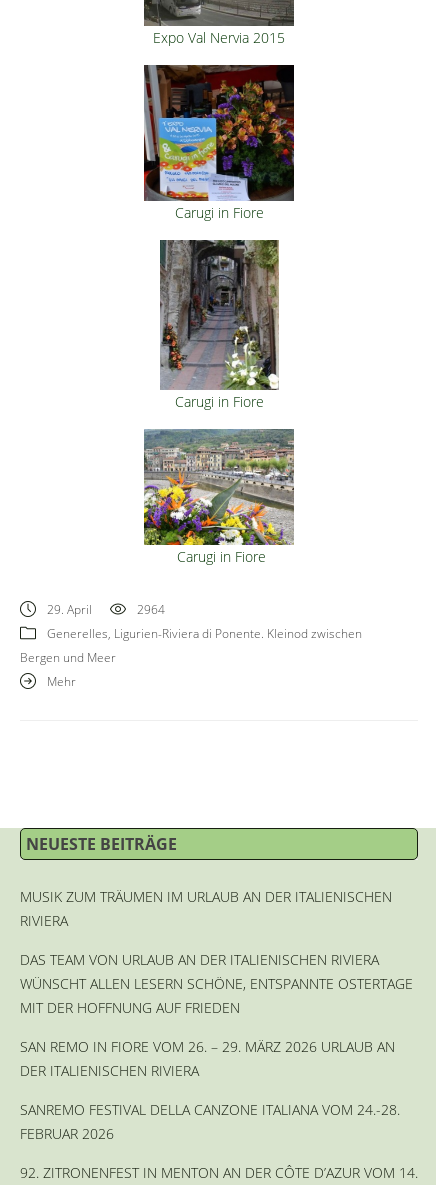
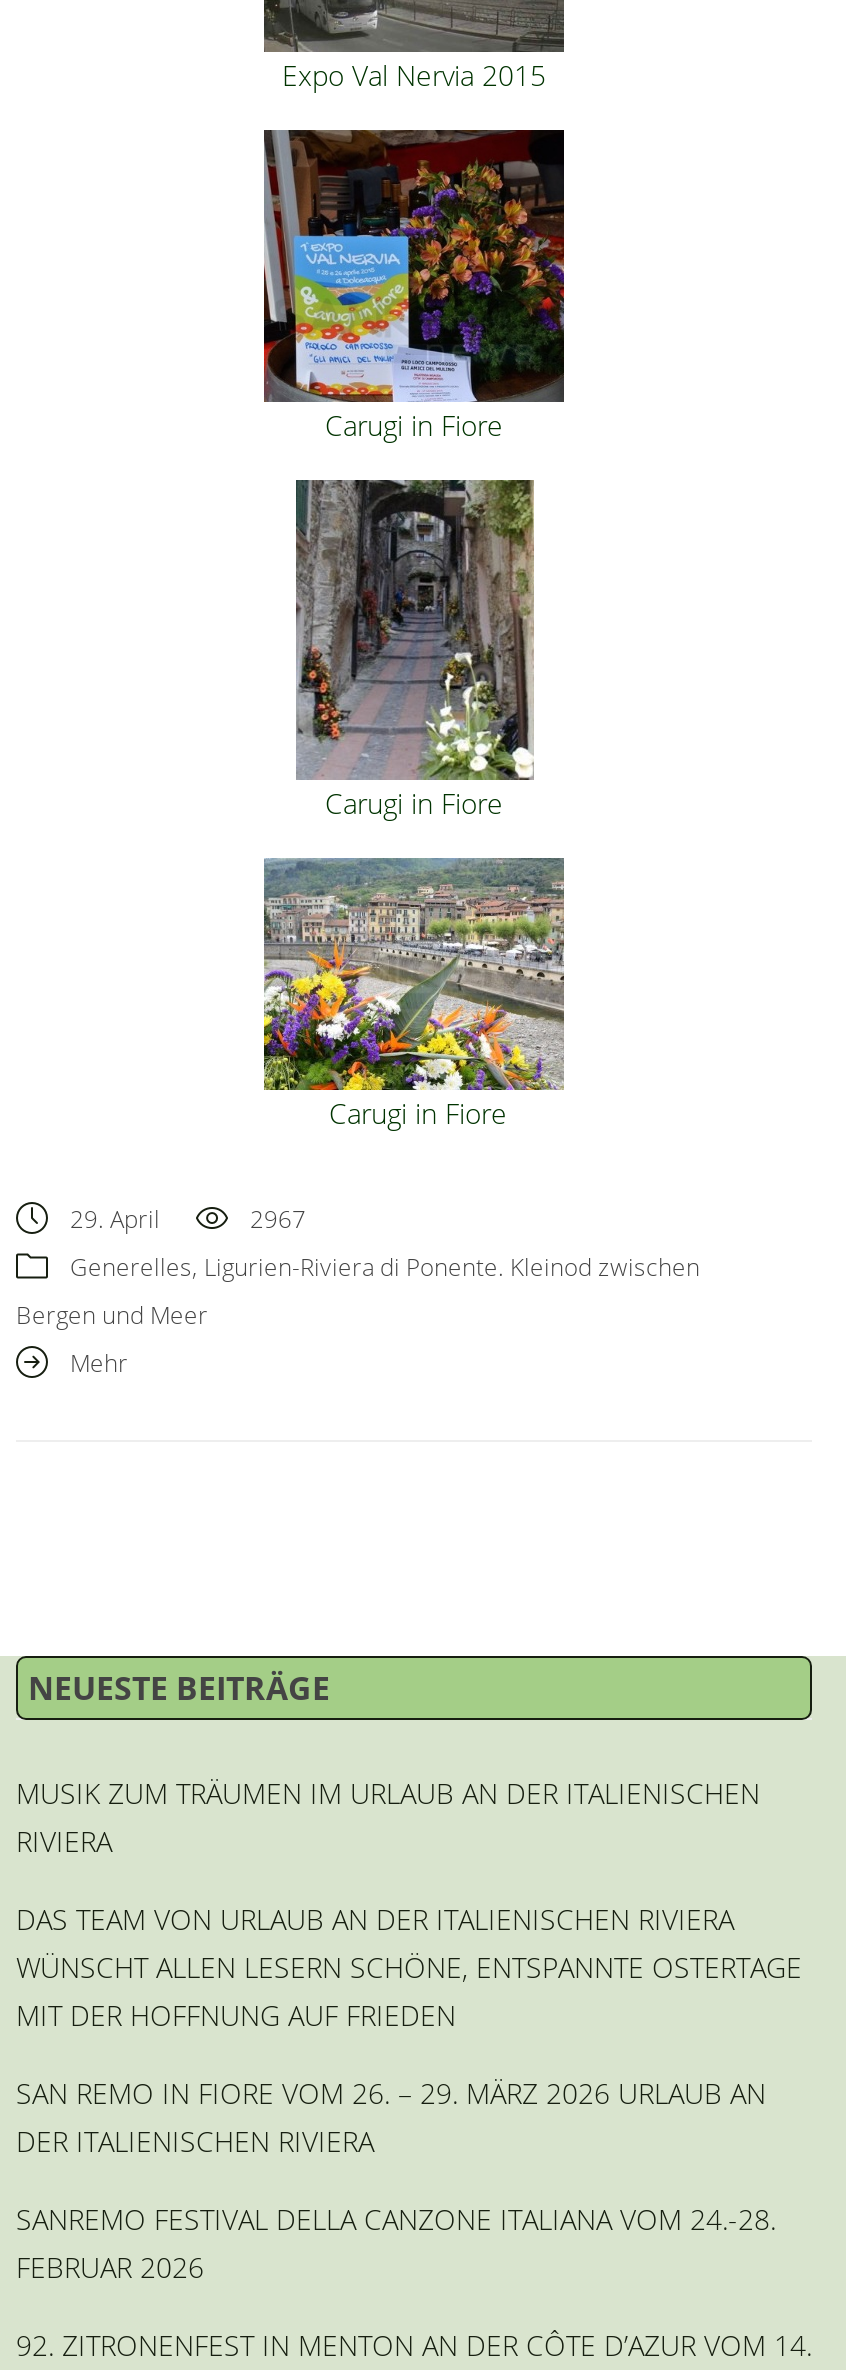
[137,601,165,618] 2964 -> [250,1202,306,1236] 2967

